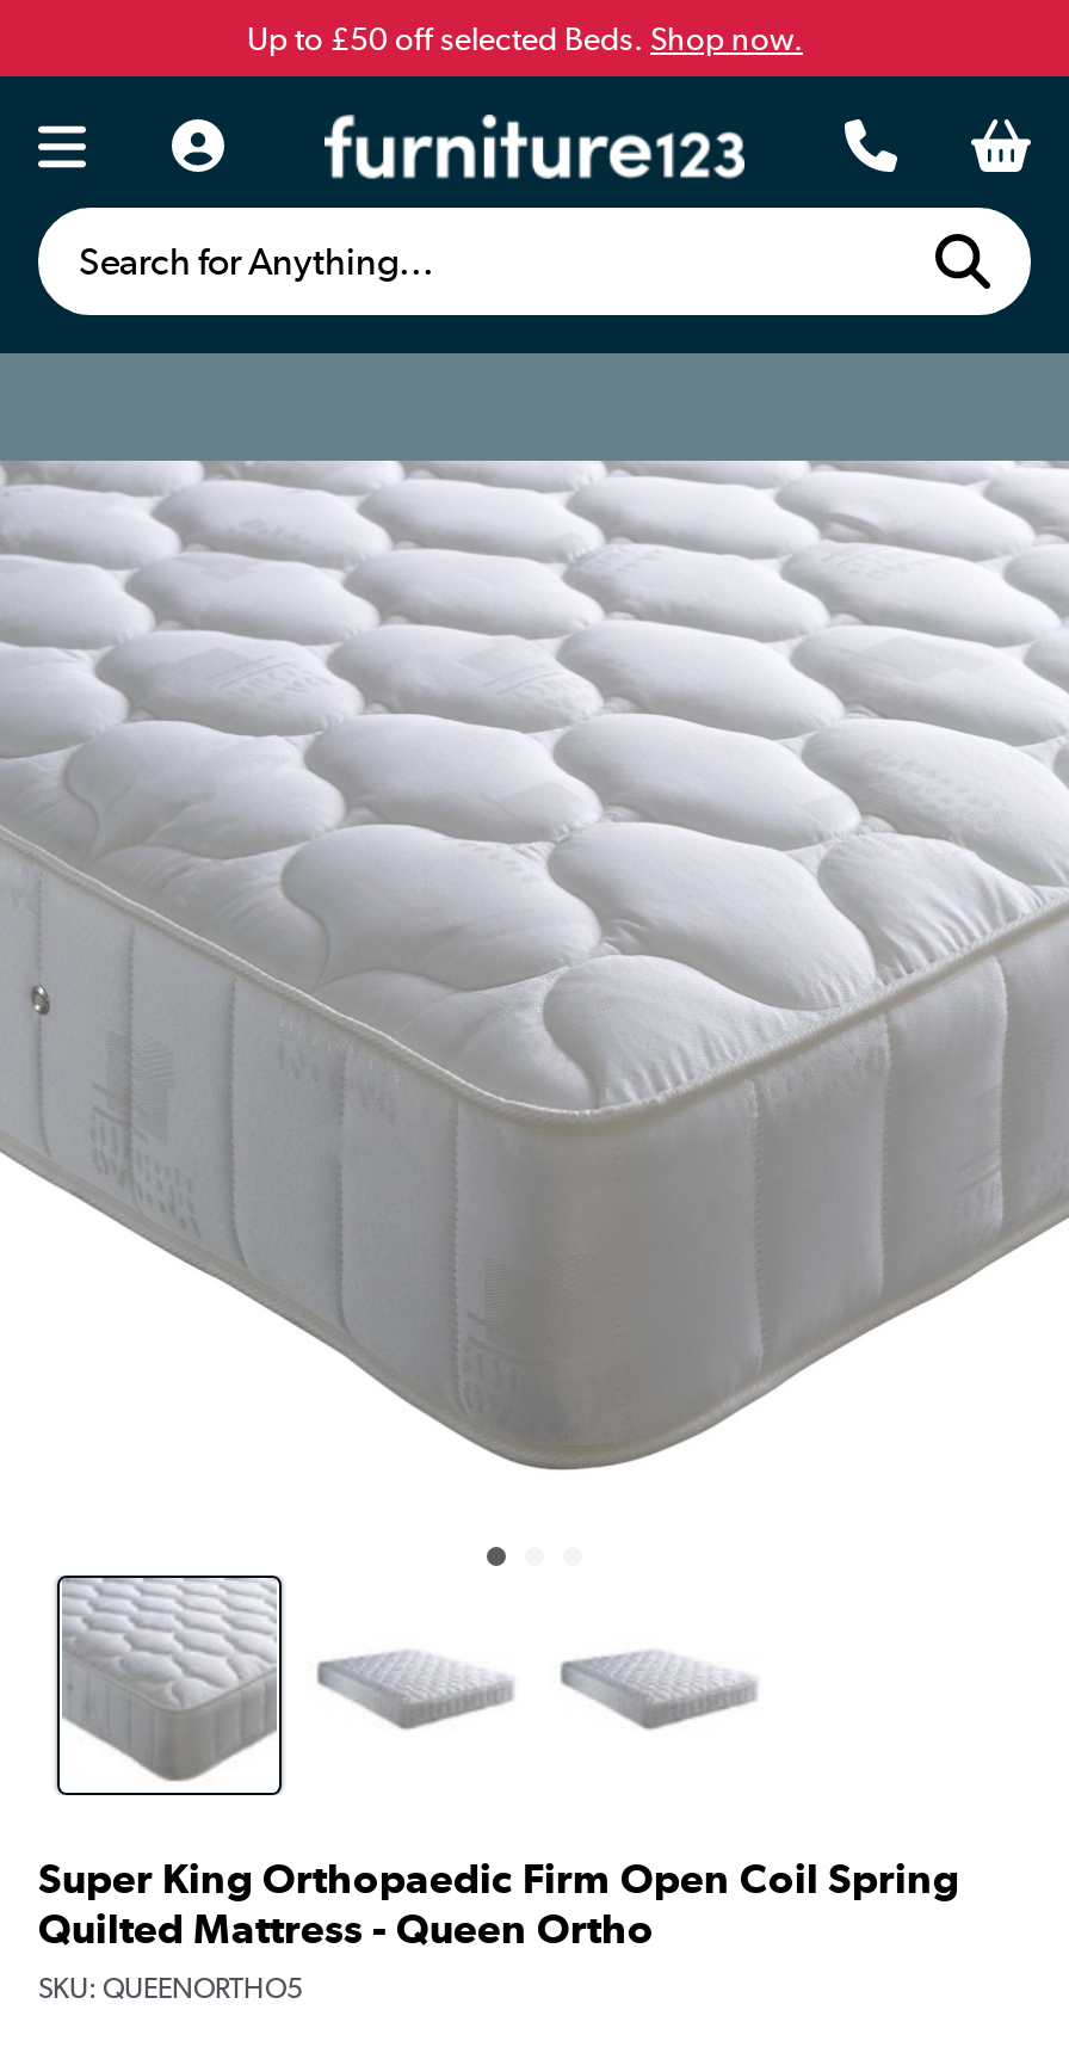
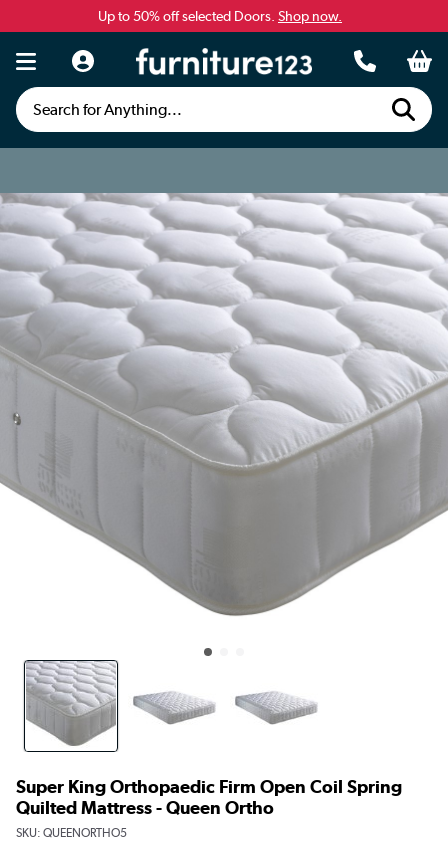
[247,19,803,57] Up to £50 off selected Beds. Shop now. -> [98,8,342,24] Up to 50% off selected Doors. Shop now.

